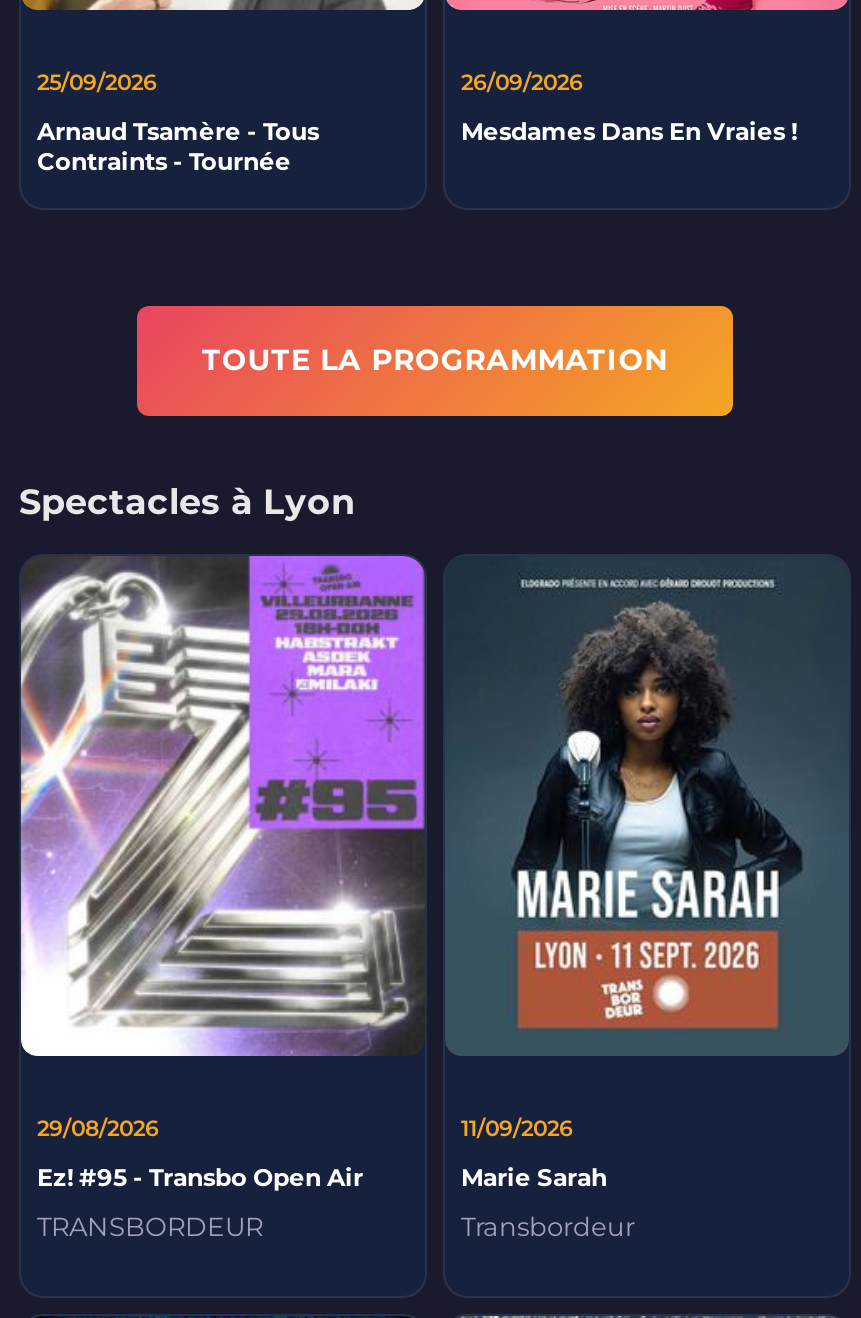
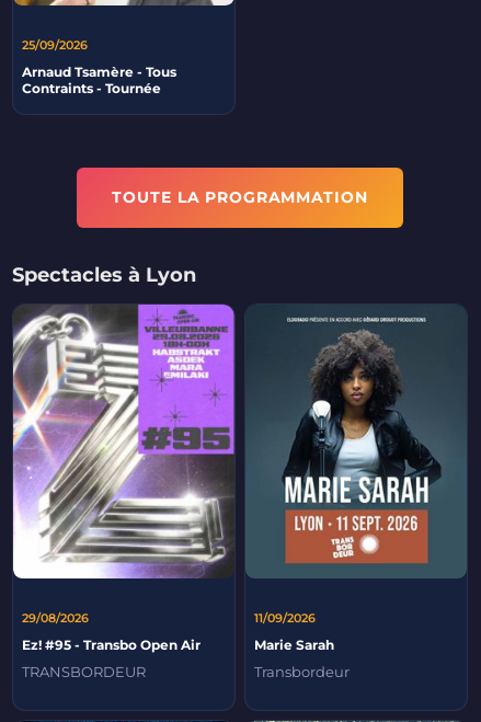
[461,68,797,146] 26/09/2026 | Mesdames Dans En Vraies ! -> none

